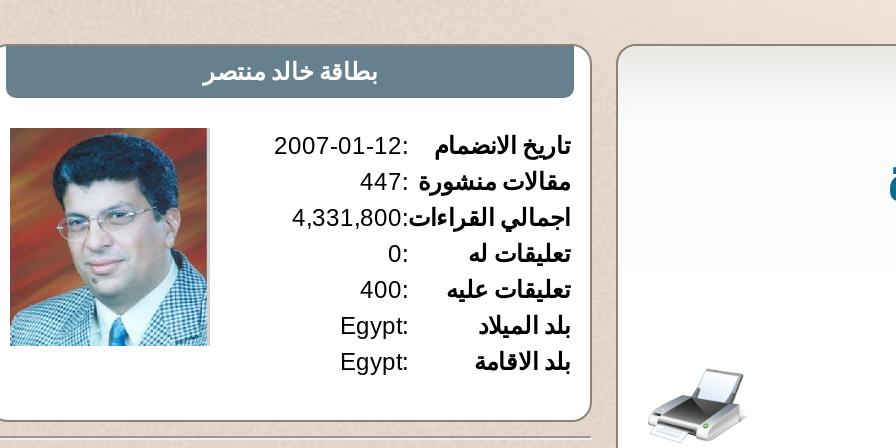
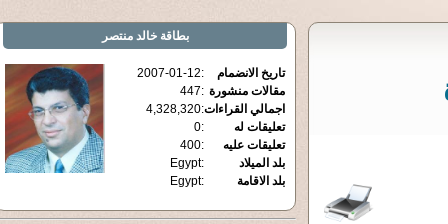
[292,204,570,232] اجمالي القراءات:4,331,800 -> [146,102,285,116] اجمالي القراءات:4,328,320

